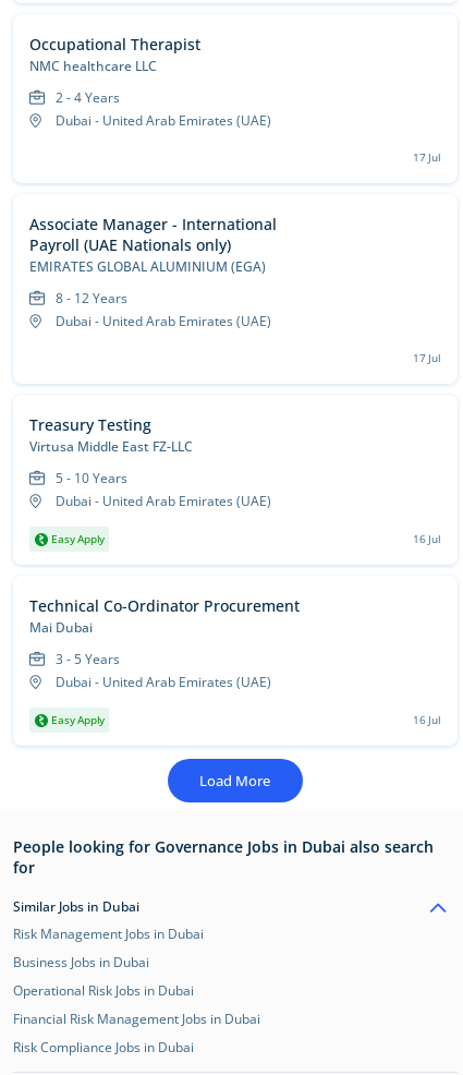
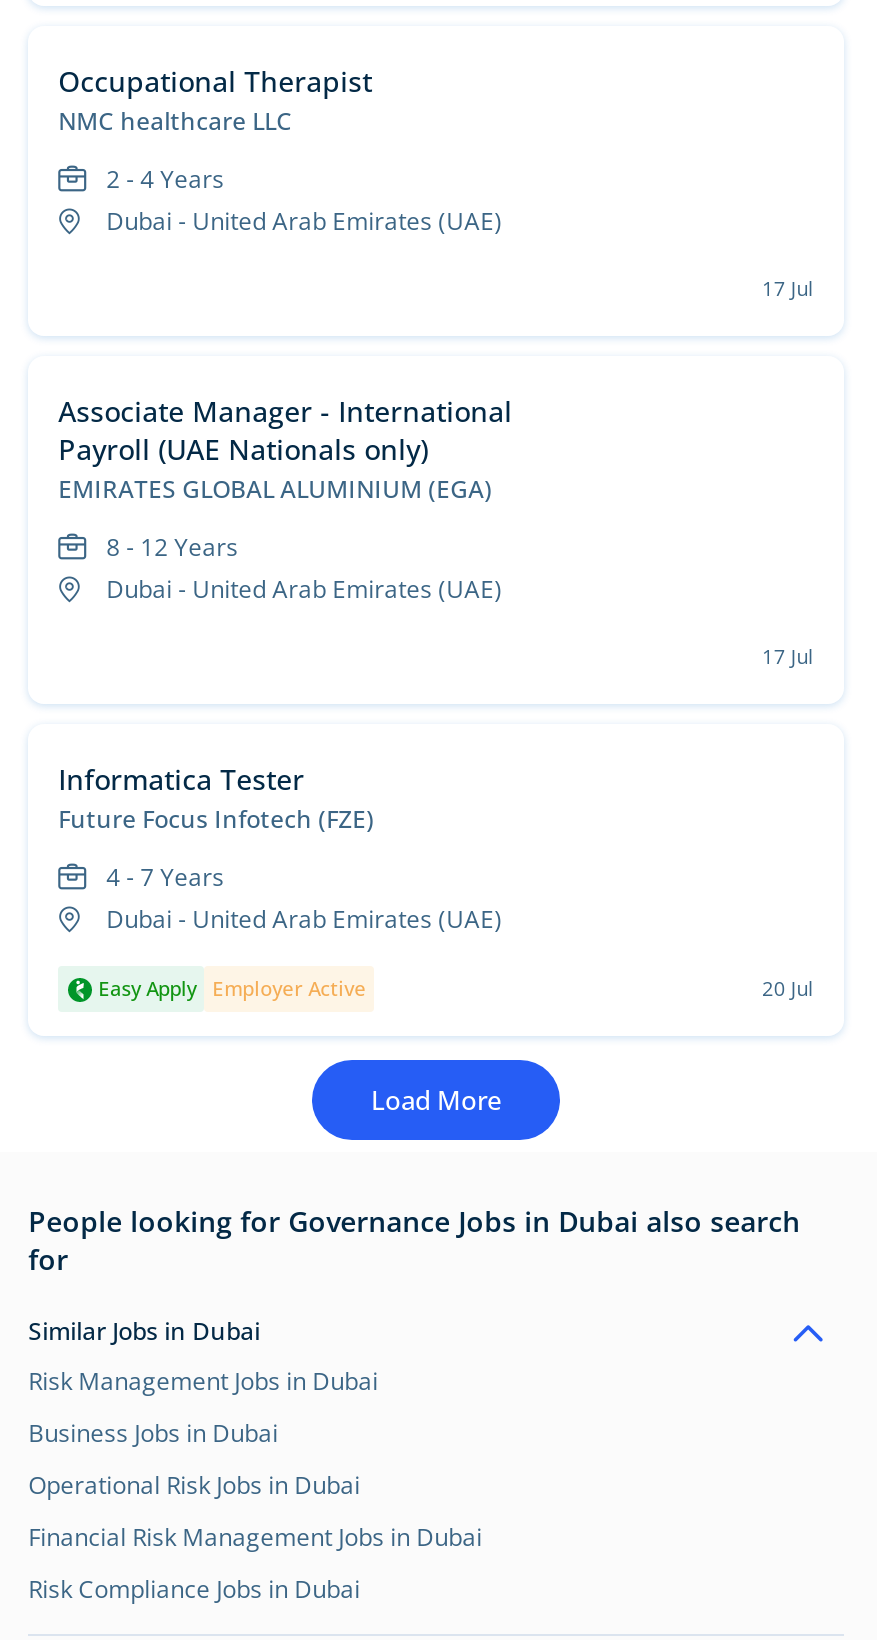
[30,414,193,455] Treasury Testing | Virtusa Middle East FZ-LLC -> [58,759,374,835] Informatica Tester | Future Focus Infotech (FZE)
[56,468,128,487] 5 - 10 Years -> [106,859,224,893] 4 - 7 Years
[30,531,441,727] Easy Apply | 16 Jul | Technical Co-Ordinator Procurement | Mai Dubai | 3 - 5 Years | Dubai - United Arab Emirates (UAE) | Easy Apply | 16 Jul -> [98,973,814,1001] Easy Apply Employer Active | 20 Jul

